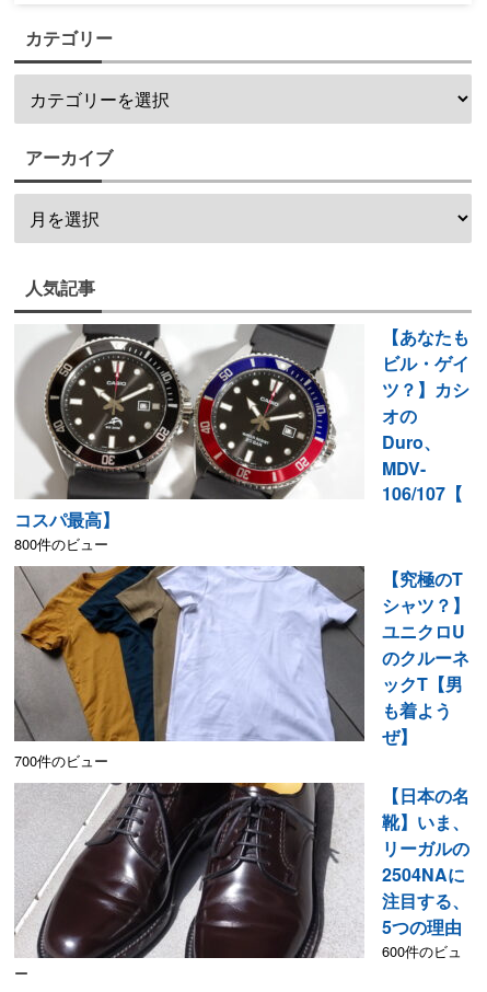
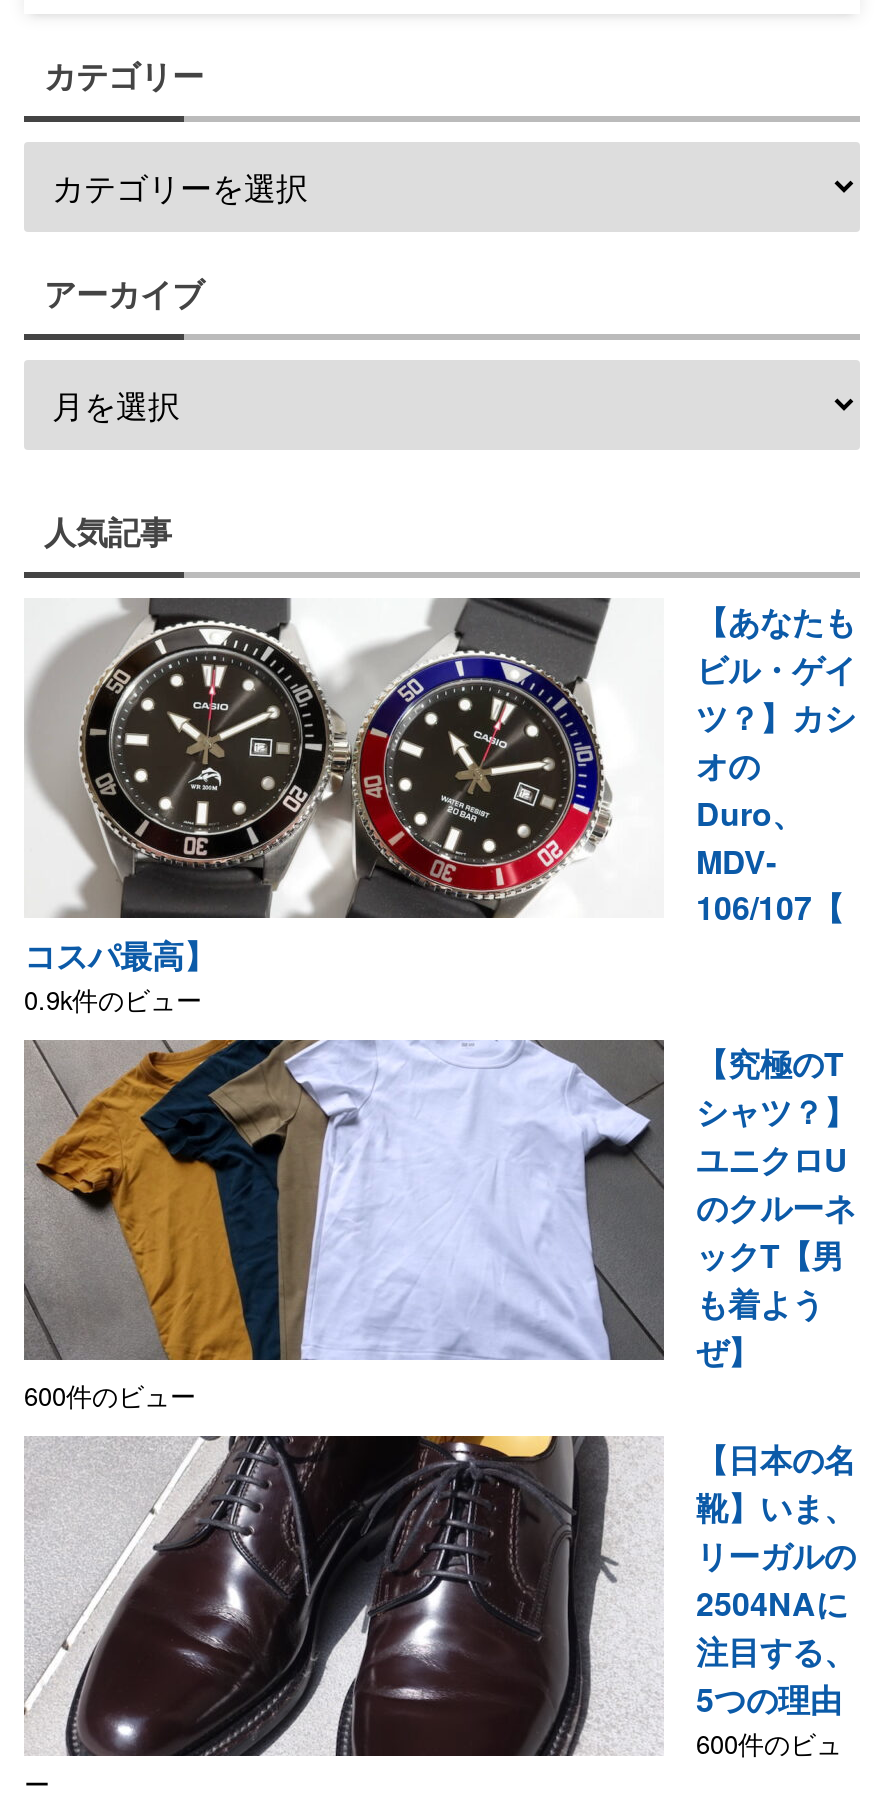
[14,533,108,554] 800件のビュー -> [24,980,202,1018] 0.9k件のビュー
[14,750,108,771] 700件のビュー -> [24,1376,196,1414] 600件のビュー

